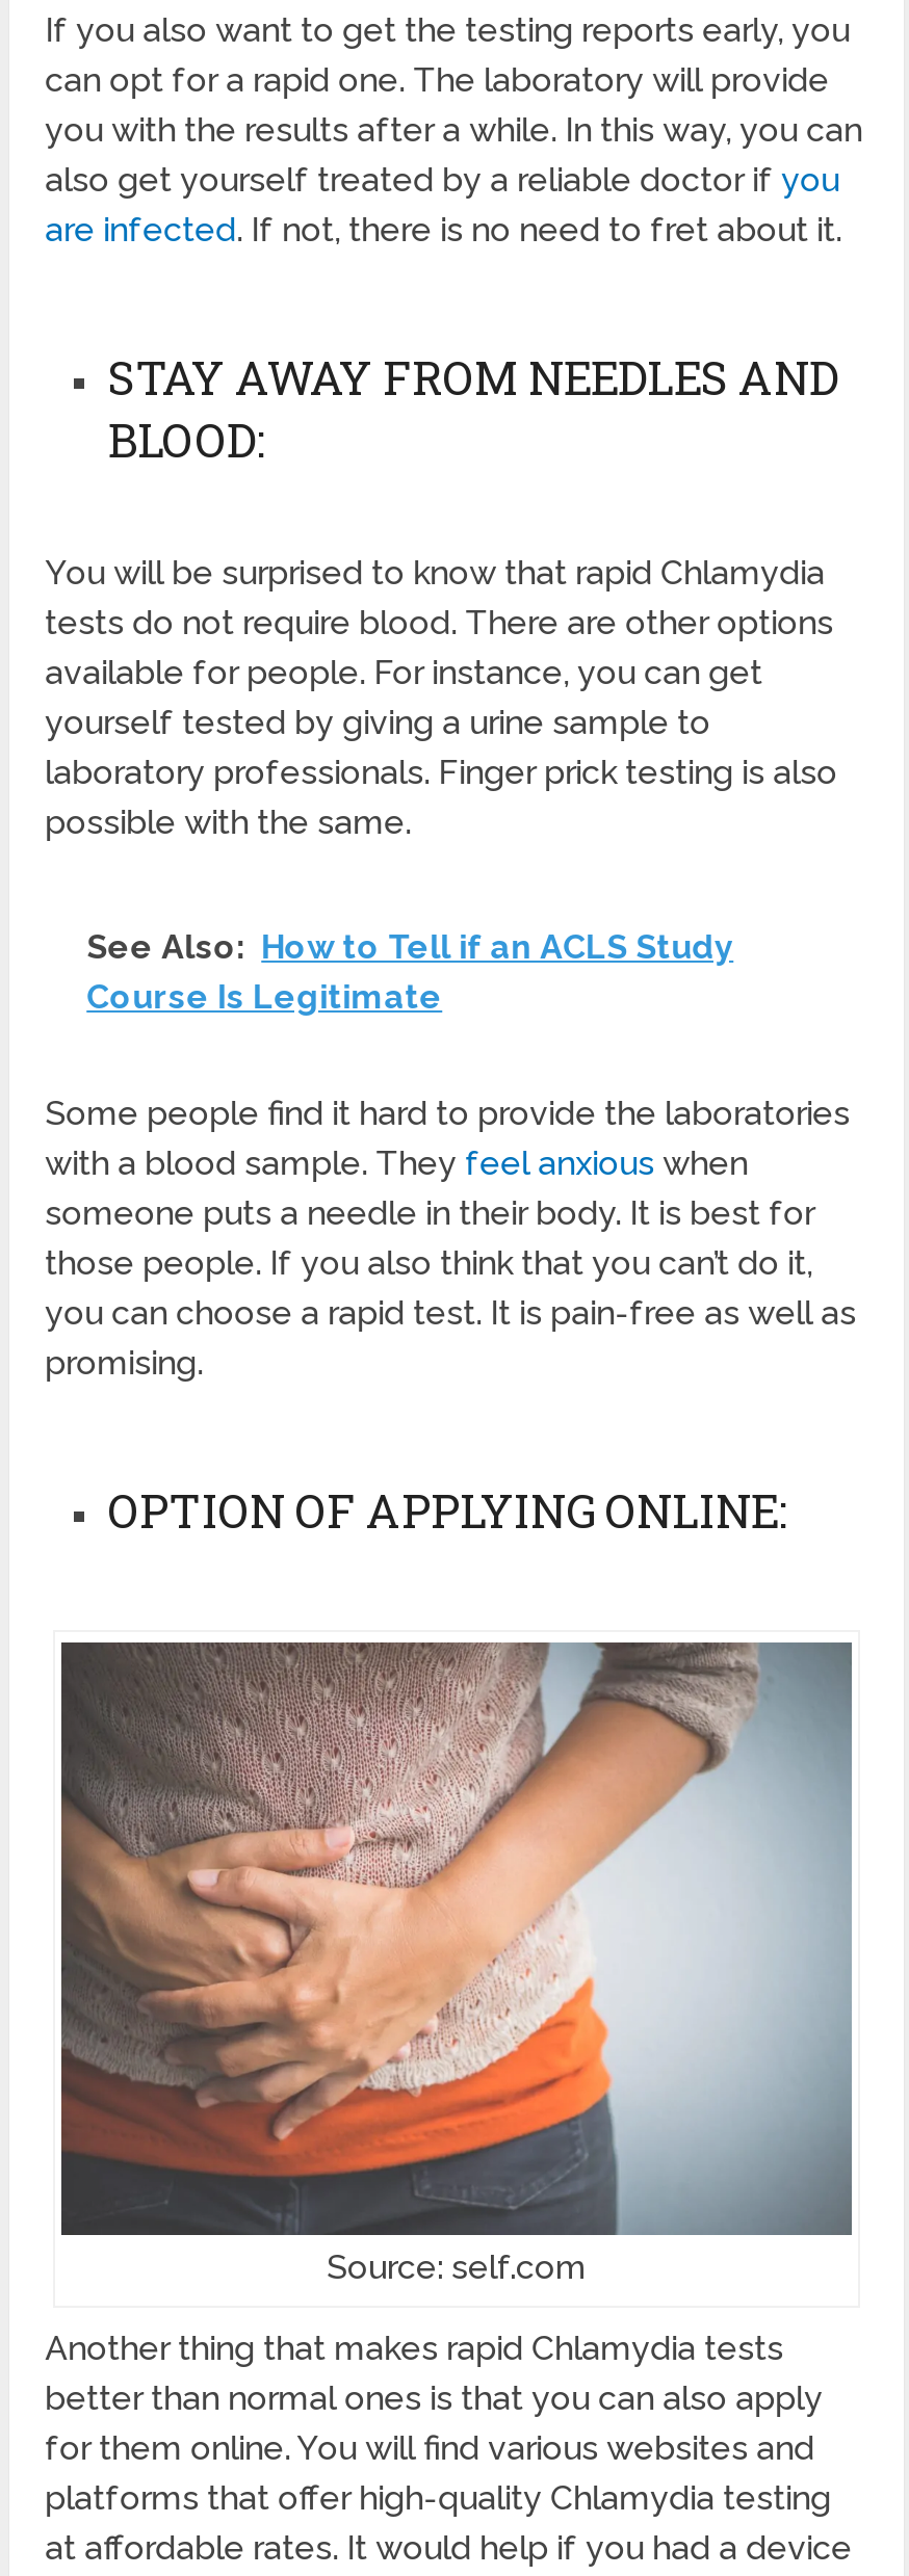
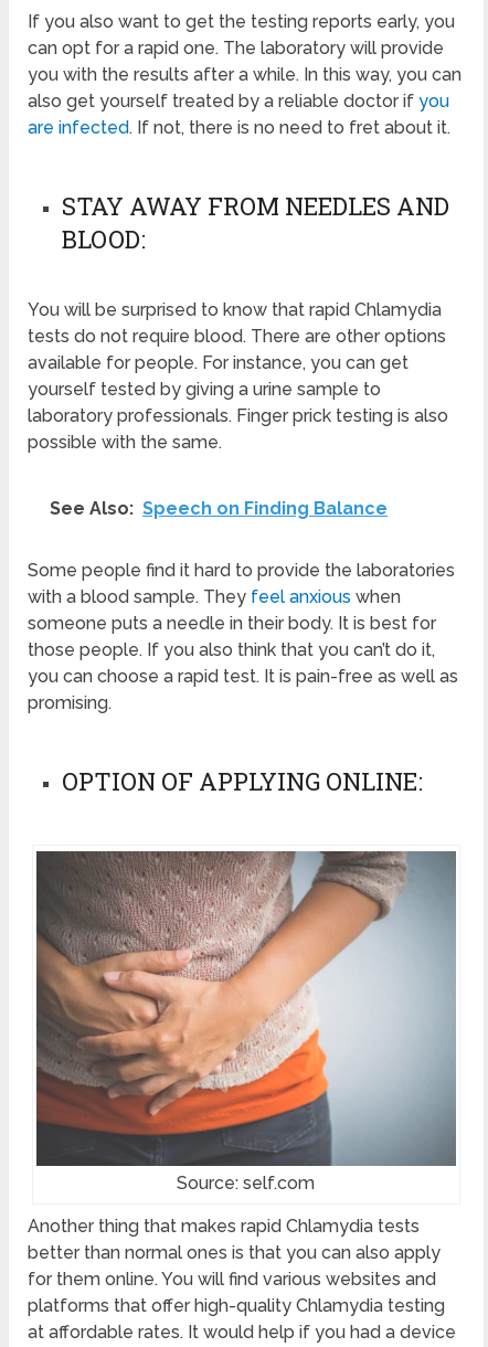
[87,928,733,1017] See Also: How to Tell if an ACLS Study | Course Is Legitimate -> [50,498,388,519] See Also: Speech on Finding Balance

